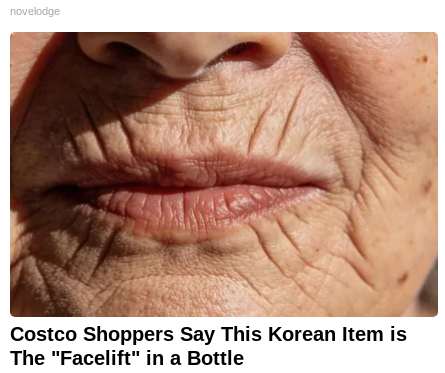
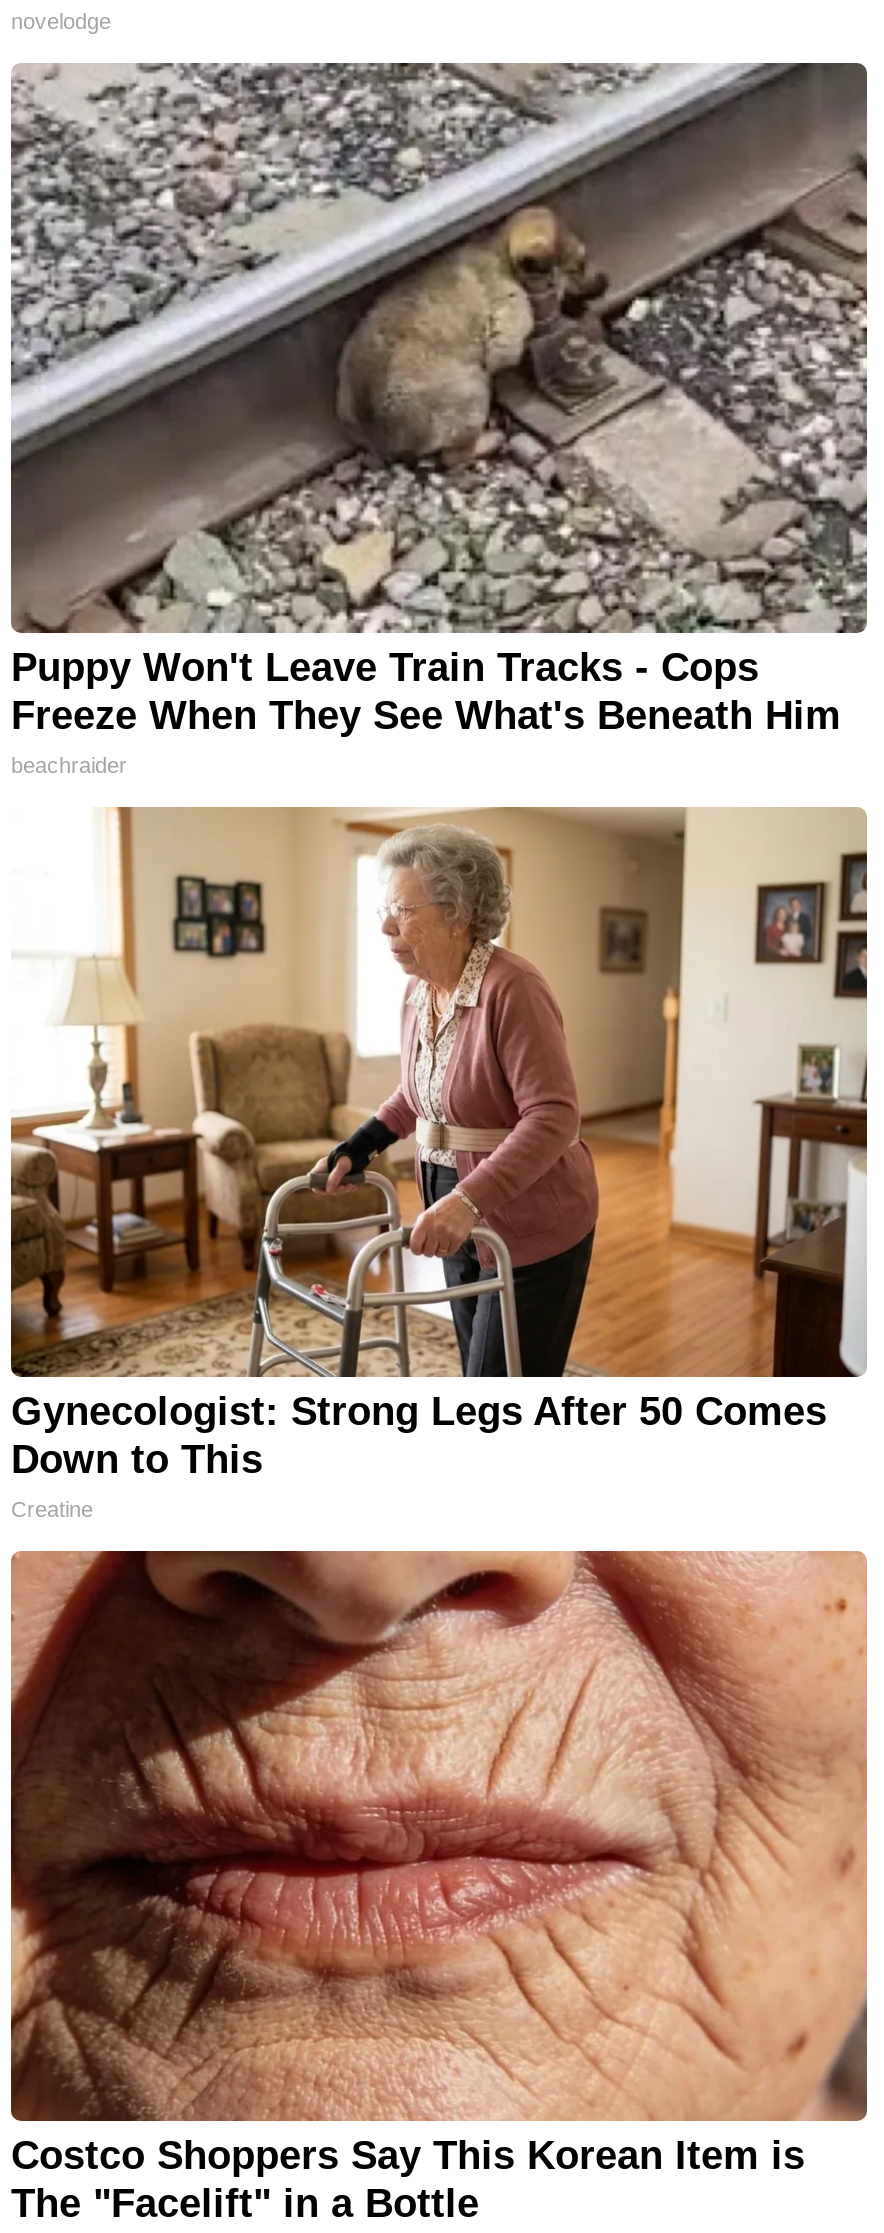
none -> [9,61,869,777] [image] | Puppy Won't Leave Train Tracks - Cops | Freeze When They See What's Beneath Him | beachraider
none -> [9,805,869,1521] [image] | Gynecologist: Strong Legs After 50 Comes | Down to This | Creatine

